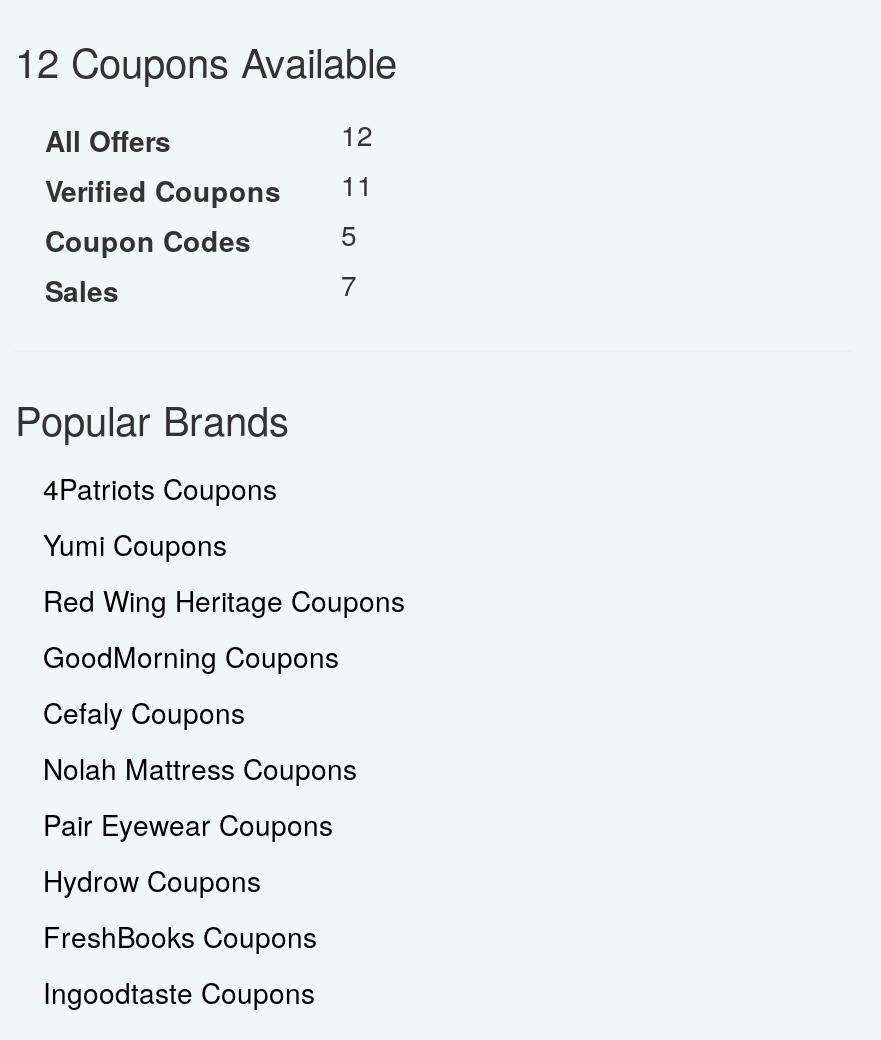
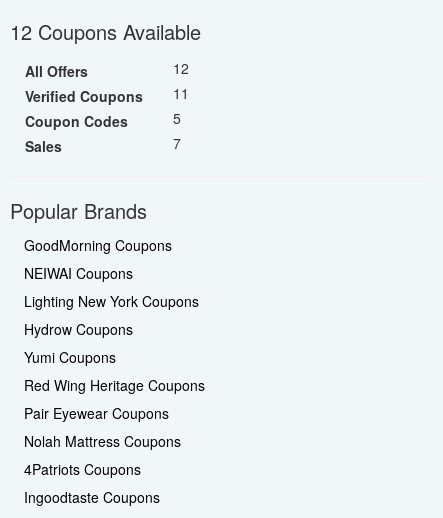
none -> [24,263,199,311] NEIWAI Coupons | Lighting New York Coupons
moved [43,468,277,508] -> [24,459,141,479]: 4Patriots Coupons
moved [43,524,405,620] -> [24,347,205,395]: Yumi Coupons | Red Wing Heritage Coupons
moved [43,636,339,676] -> [24,235,172,255]: GoodMorning Coupons
[43,692,245,732] Cefaly Coupons -> none
moved [43,748,357,788] -> [24,431,181,451]: Nolah Mattress Coupons
moved [43,860,261,900] -> [24,319,133,339]: Hydrow Coupons
[43,916,317,956] FreshBooks Coupons -> none

